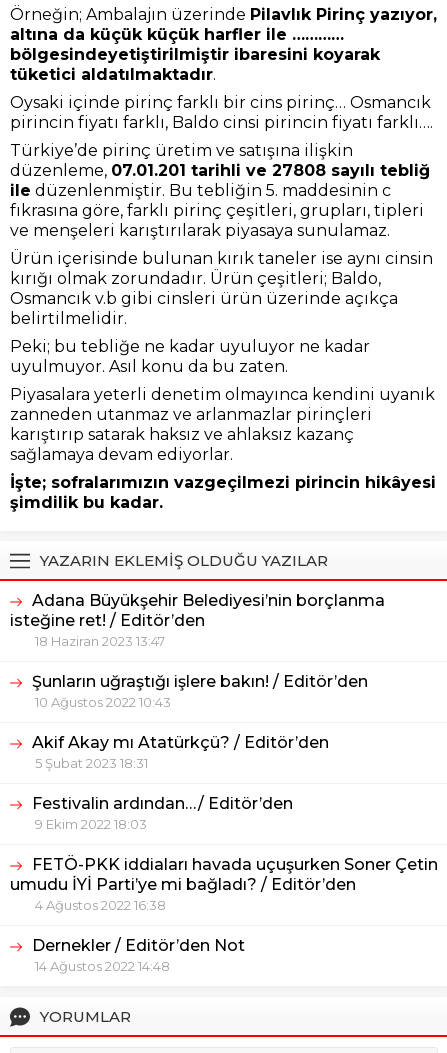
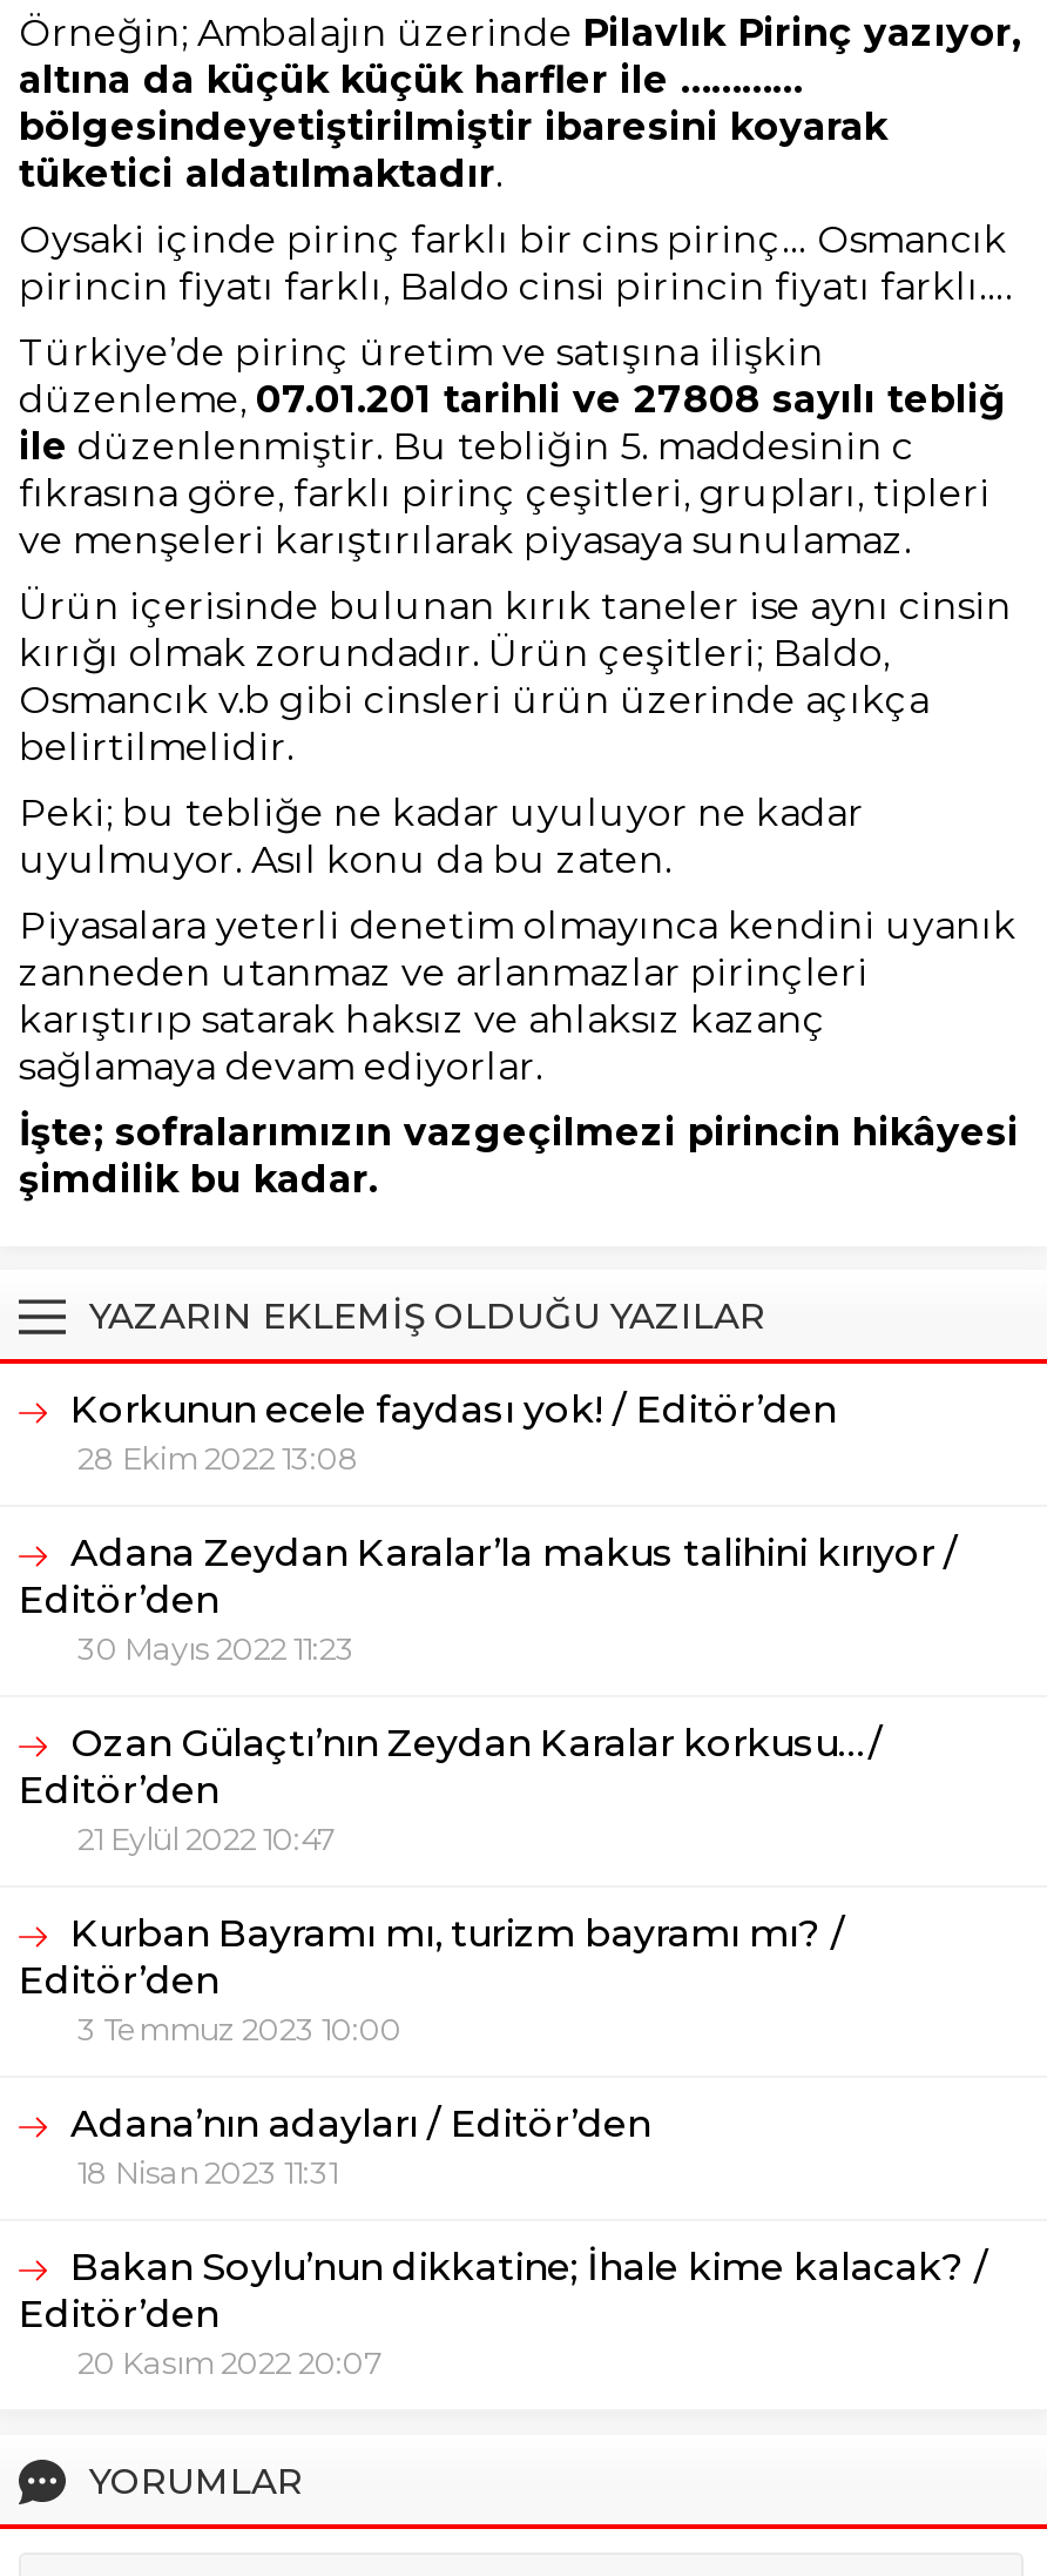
[10,591,385,649] Adana Büyükşehir Belediyesi’nin borçlanma | isteğine ret! / Editör’den | 18 Haziran 2023 13:47 -> [70,1387,836,1477] Korkunun ecele faydası yok! / Editör’den | 28 Ekim 2022 13:08
[32,672,368,710] Şunların uğraştığı işlere bakın! / Editör’den | 10 Ağustos 2022 10:43 -> [19,1531,958,1667] Adana Zeydan Karalar’la makus talihini kırıyor / | Editör’den | 30 Mayıs 2022 11:23
[32,733,329,771] Akif Akay mı Atatürkçü? / Editör’den | 5 Şubat 2023 18:31 -> [19,1721,883,1857] Ozan Gülaçtı’nın Zeydan Karalar korkusu…/ | Editör’den | 21 Eylül 2022 10:47
[32,794,293,832] Festivalin ardından…/ Editör’den | 9 Ekim 2022 18:03 -> [19,1911,845,2047] Kurban Bayramı mı, turizm bayramı mı? / | Editör’den | 3 Temmuz 2023 10:00
[10,855,438,913] FETÖ-PKK iddiaları havada uçuşurken Soner Çetin | umudu İYİ Parti’ye mi bağladı? / Editör’den | 4 Ağustos 2022 16:38 -> [70,2101,650,2191] Adana’nın adayları / Editör’den | 18 Nisan 2023 11:31
[32,936,245,974] Dernekler / Editör’den Not | 14 Ağustos 2022 14:48 -> [19,2245,988,2381] Bakan Soylu’nun dikkatine; İhale kime kalacak? / | Editör’den | 20 Kasım 2022 20:07

